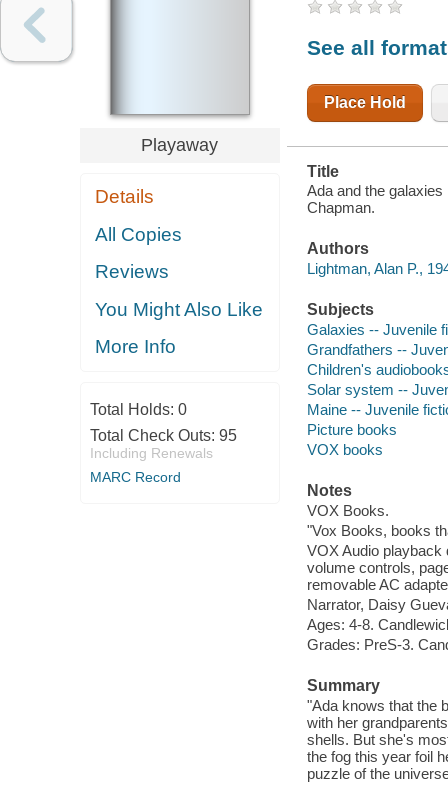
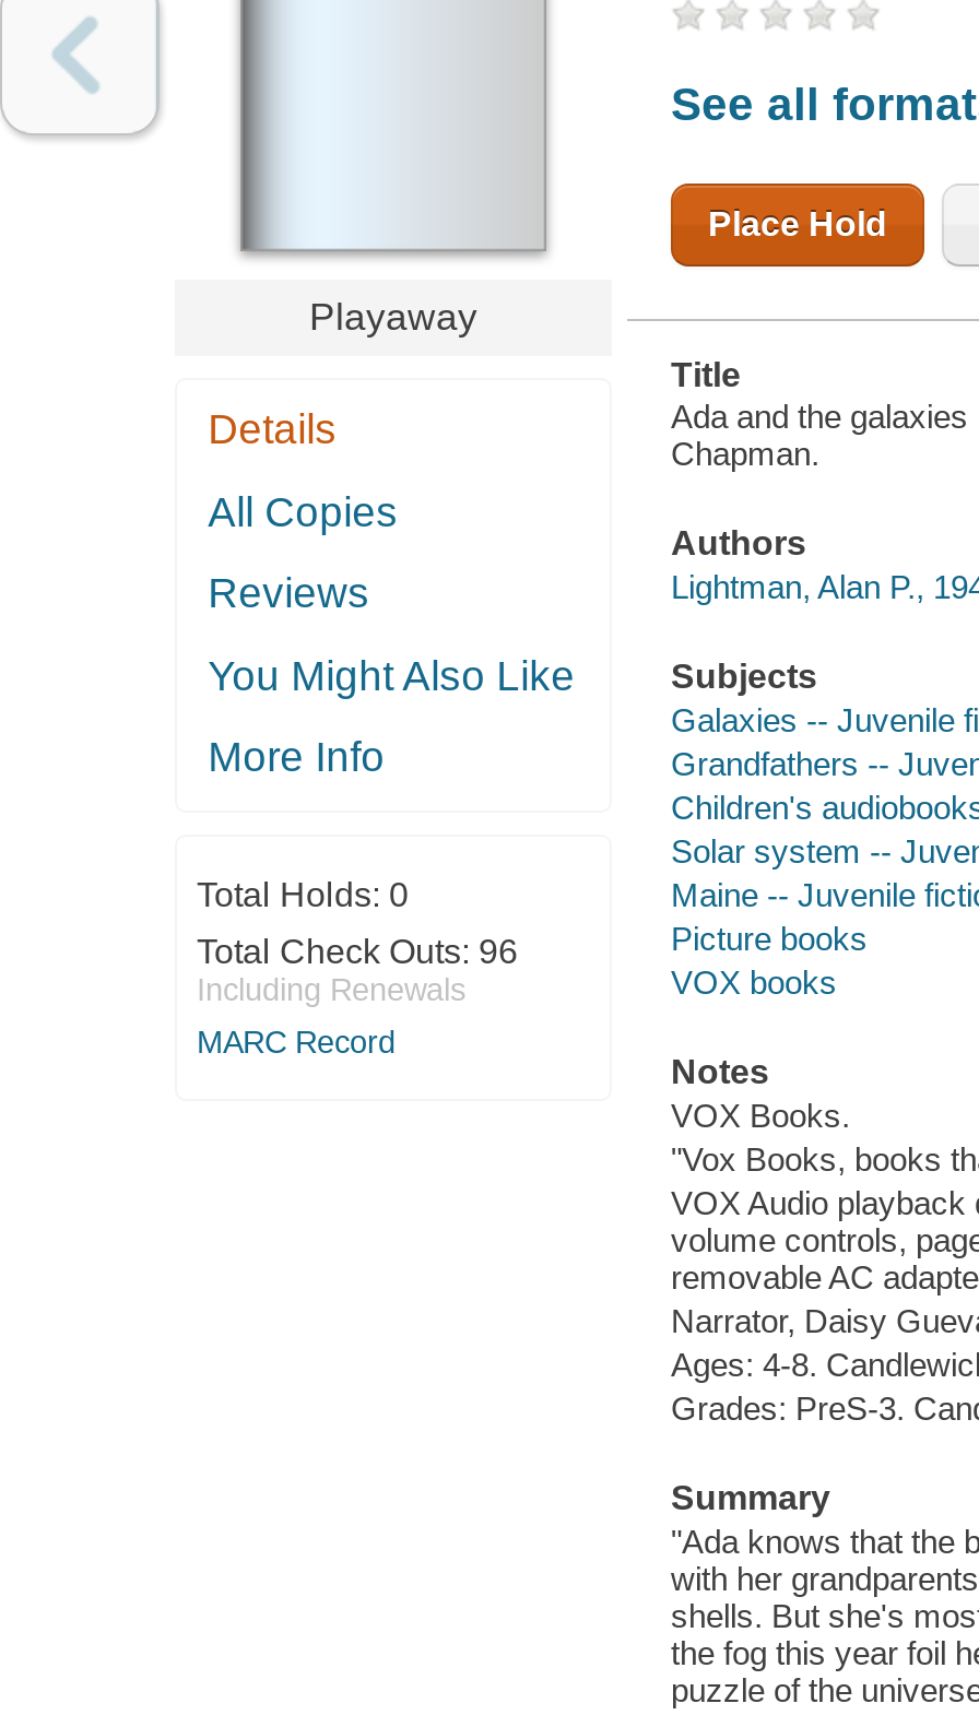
[90,427,237,444] Total Check Outs: 95 -> [197,932,518,969] Total Check Outs: 96

